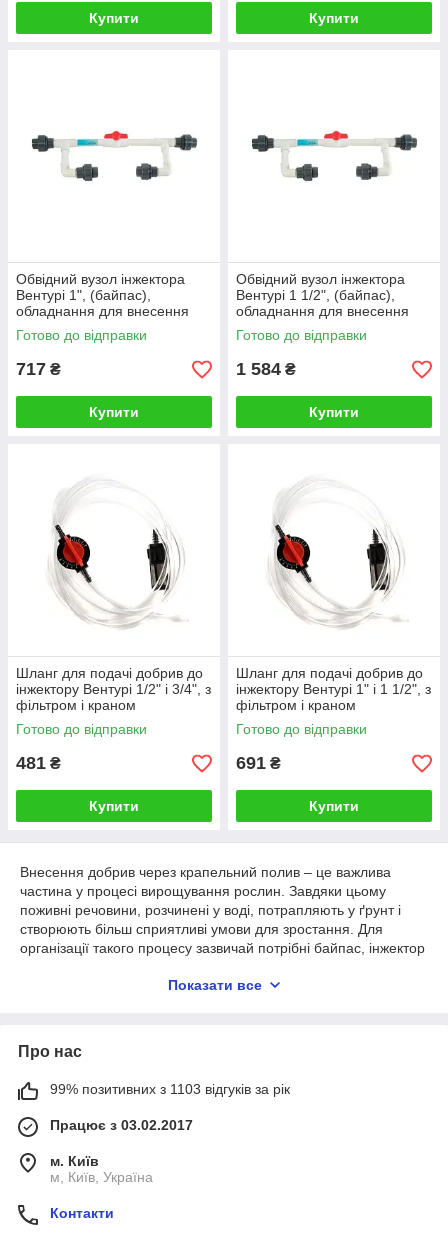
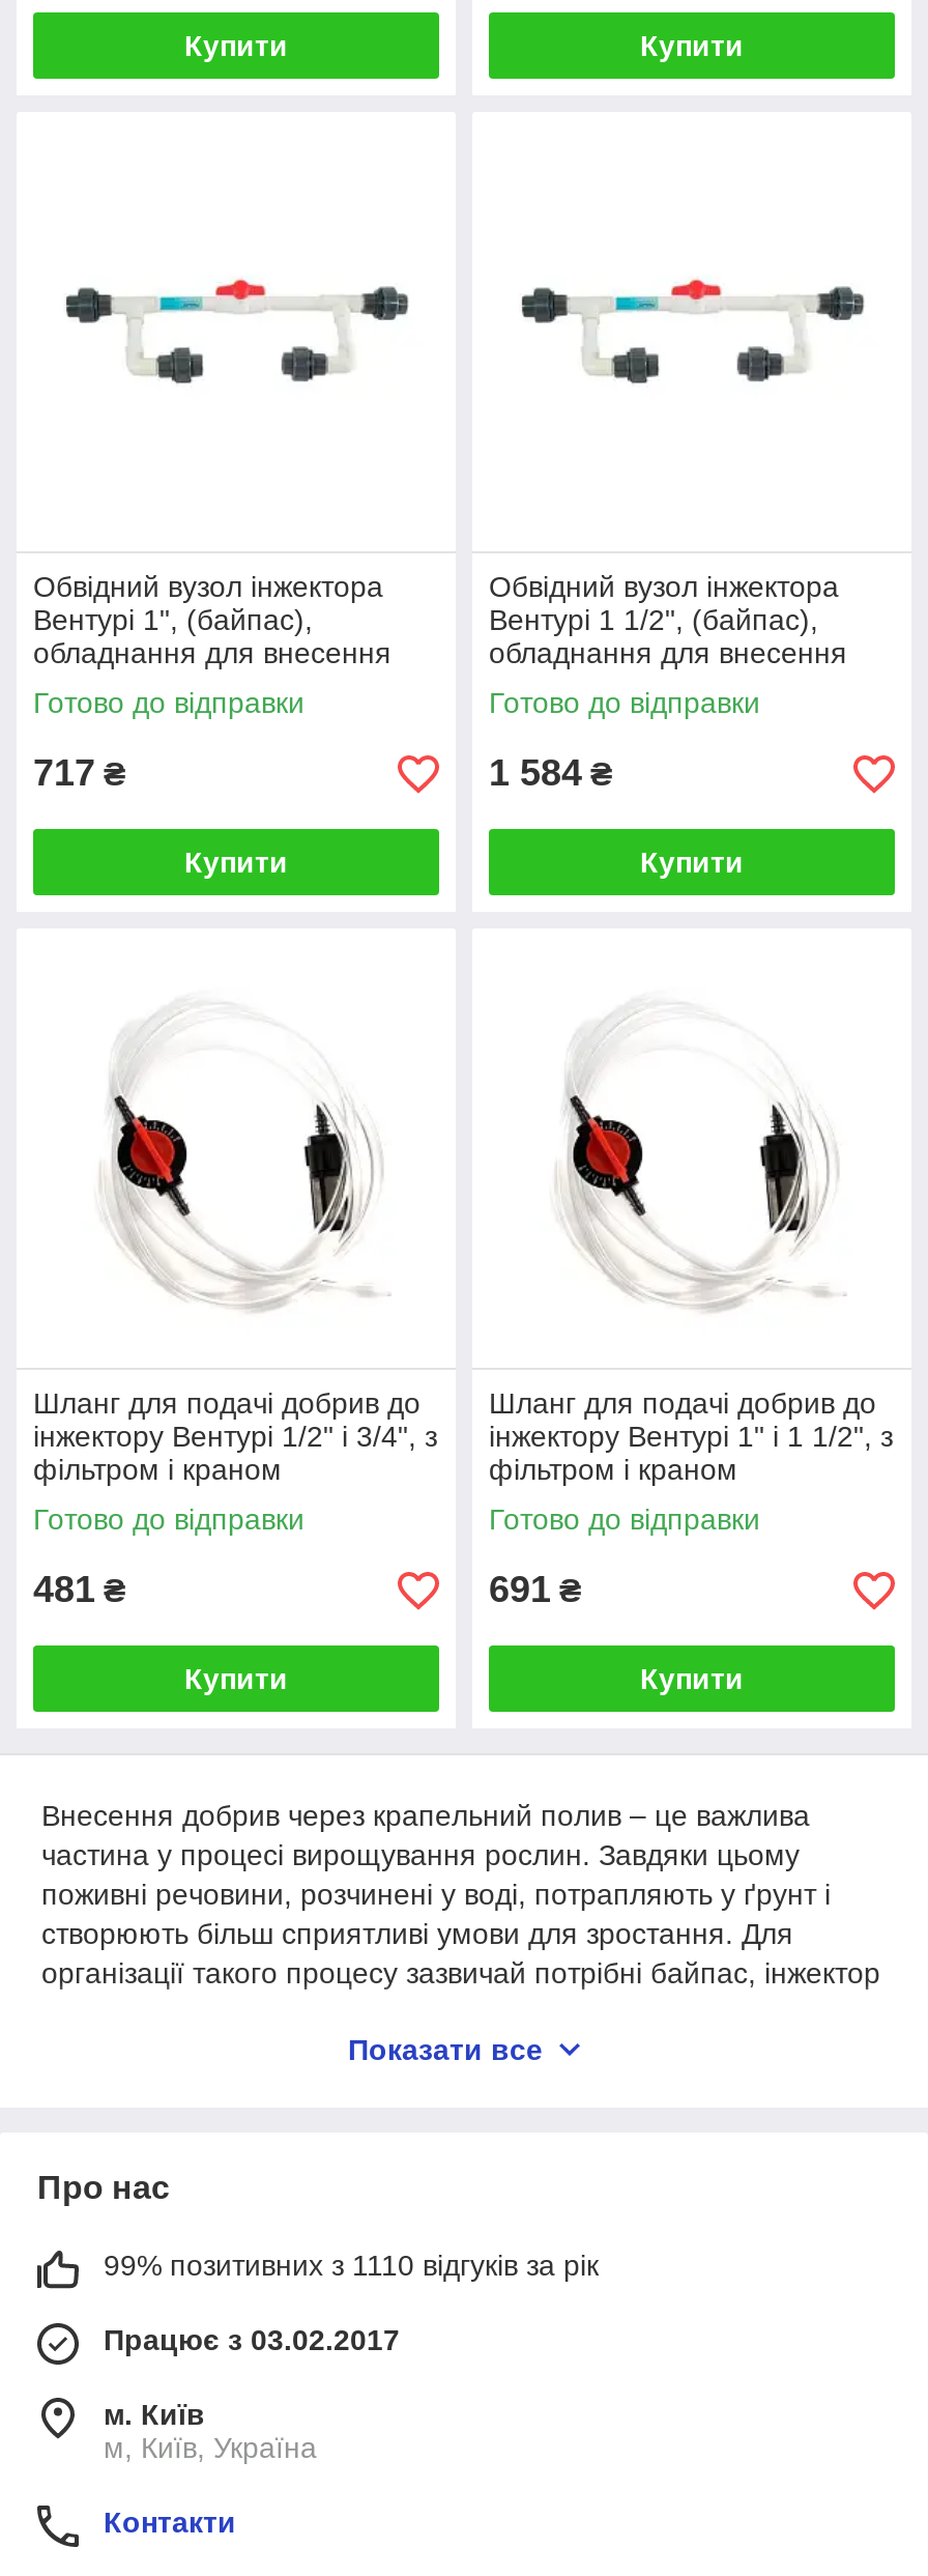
[50,1081,290,1097] 99% позитивних з 1103 відгуків за рік -> [104,2249,599,2282] 99% позитивних з 1110 відгуків за рік

